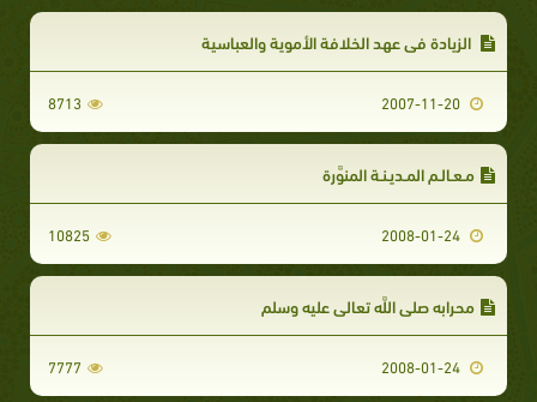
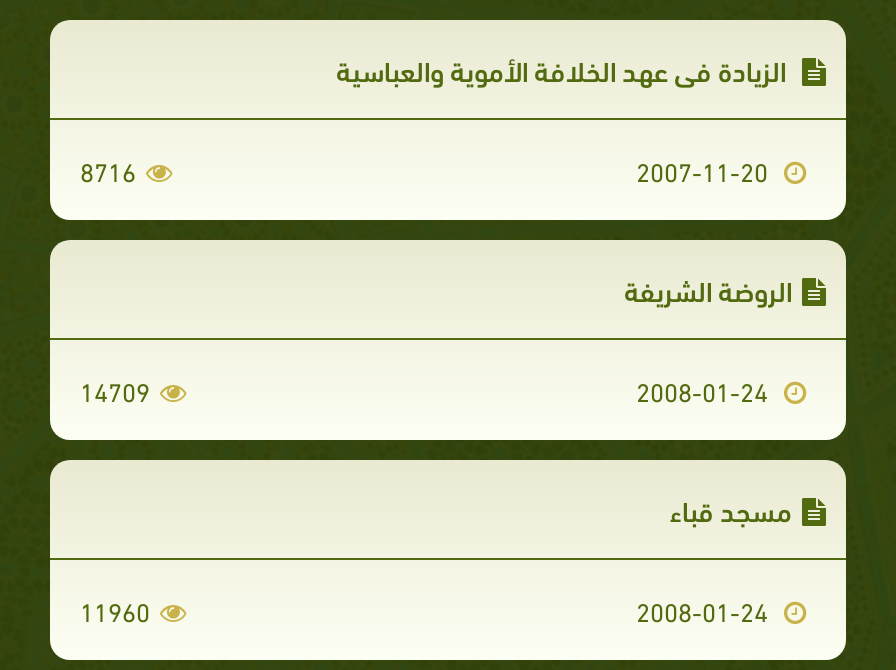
[48,90,82,114] 8713 -> [80,150,136,190] 8716
[322,161,475,186] مـعـالـم المـديـنـة المنوَّرة -> [624,268,792,310] الروضة الشريفة
[48,222,90,246] 10825 -> [80,370,150,410] 14709
[261,293,475,318] محرابه صلى اللَّه تعالى عليه وسلم -> [670,488,792,530] مسجد قباء
[48,354,82,378] 7777 -> [80,590,150,630] 11960

